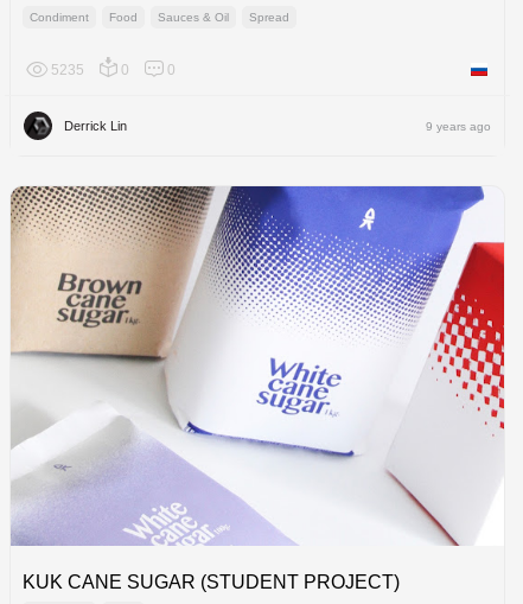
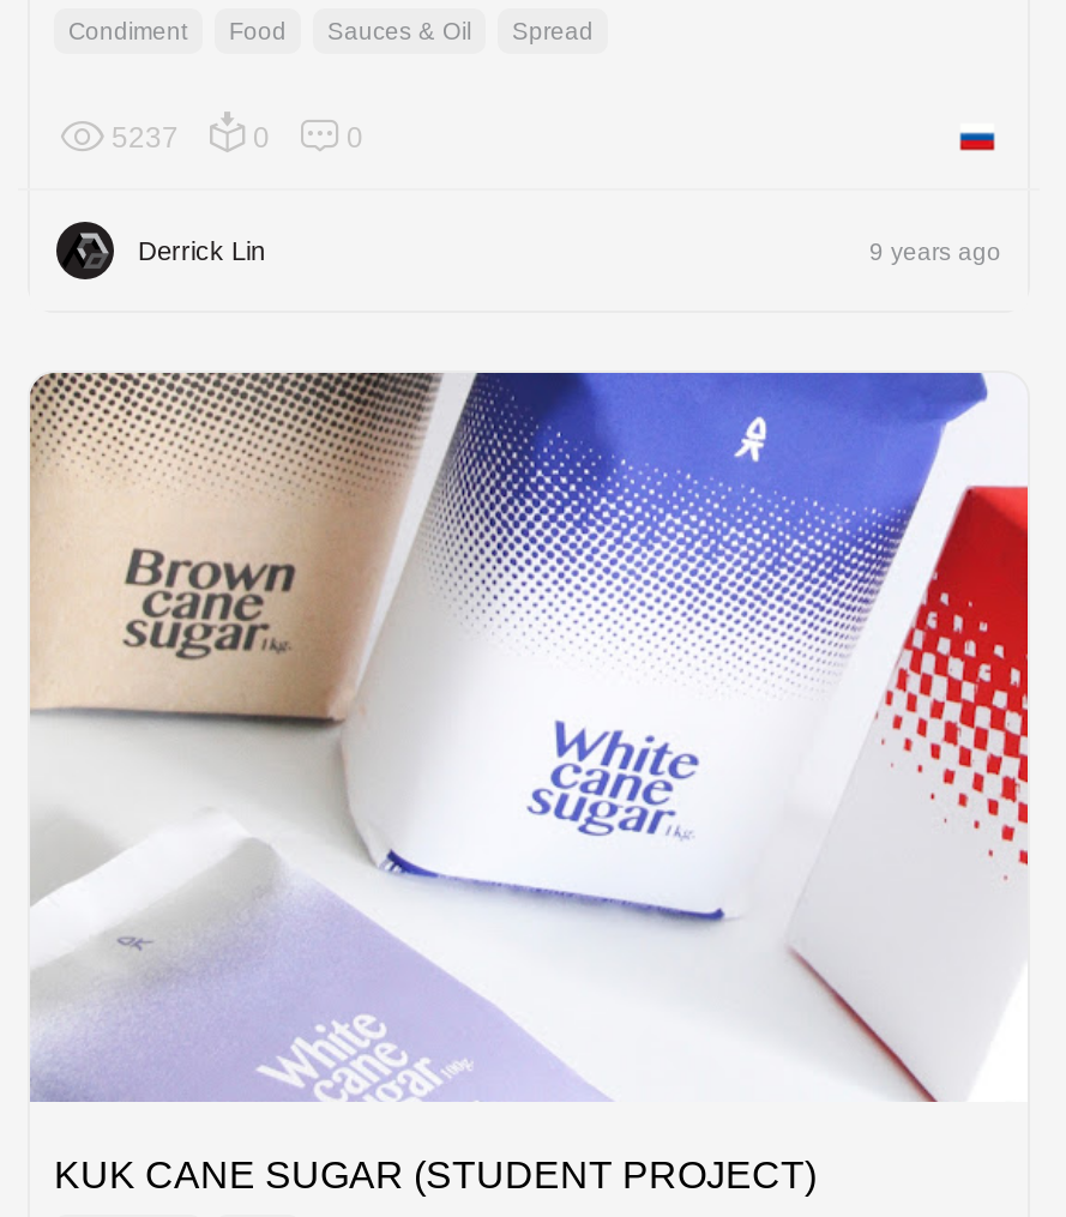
[51,61,84,78] 5235 -> [112,120,179,154] 5237

